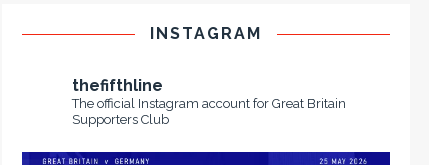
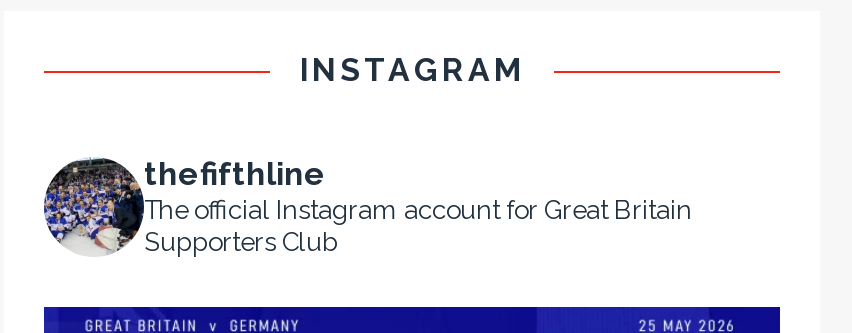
none -> [42,157,138,255] [image]

